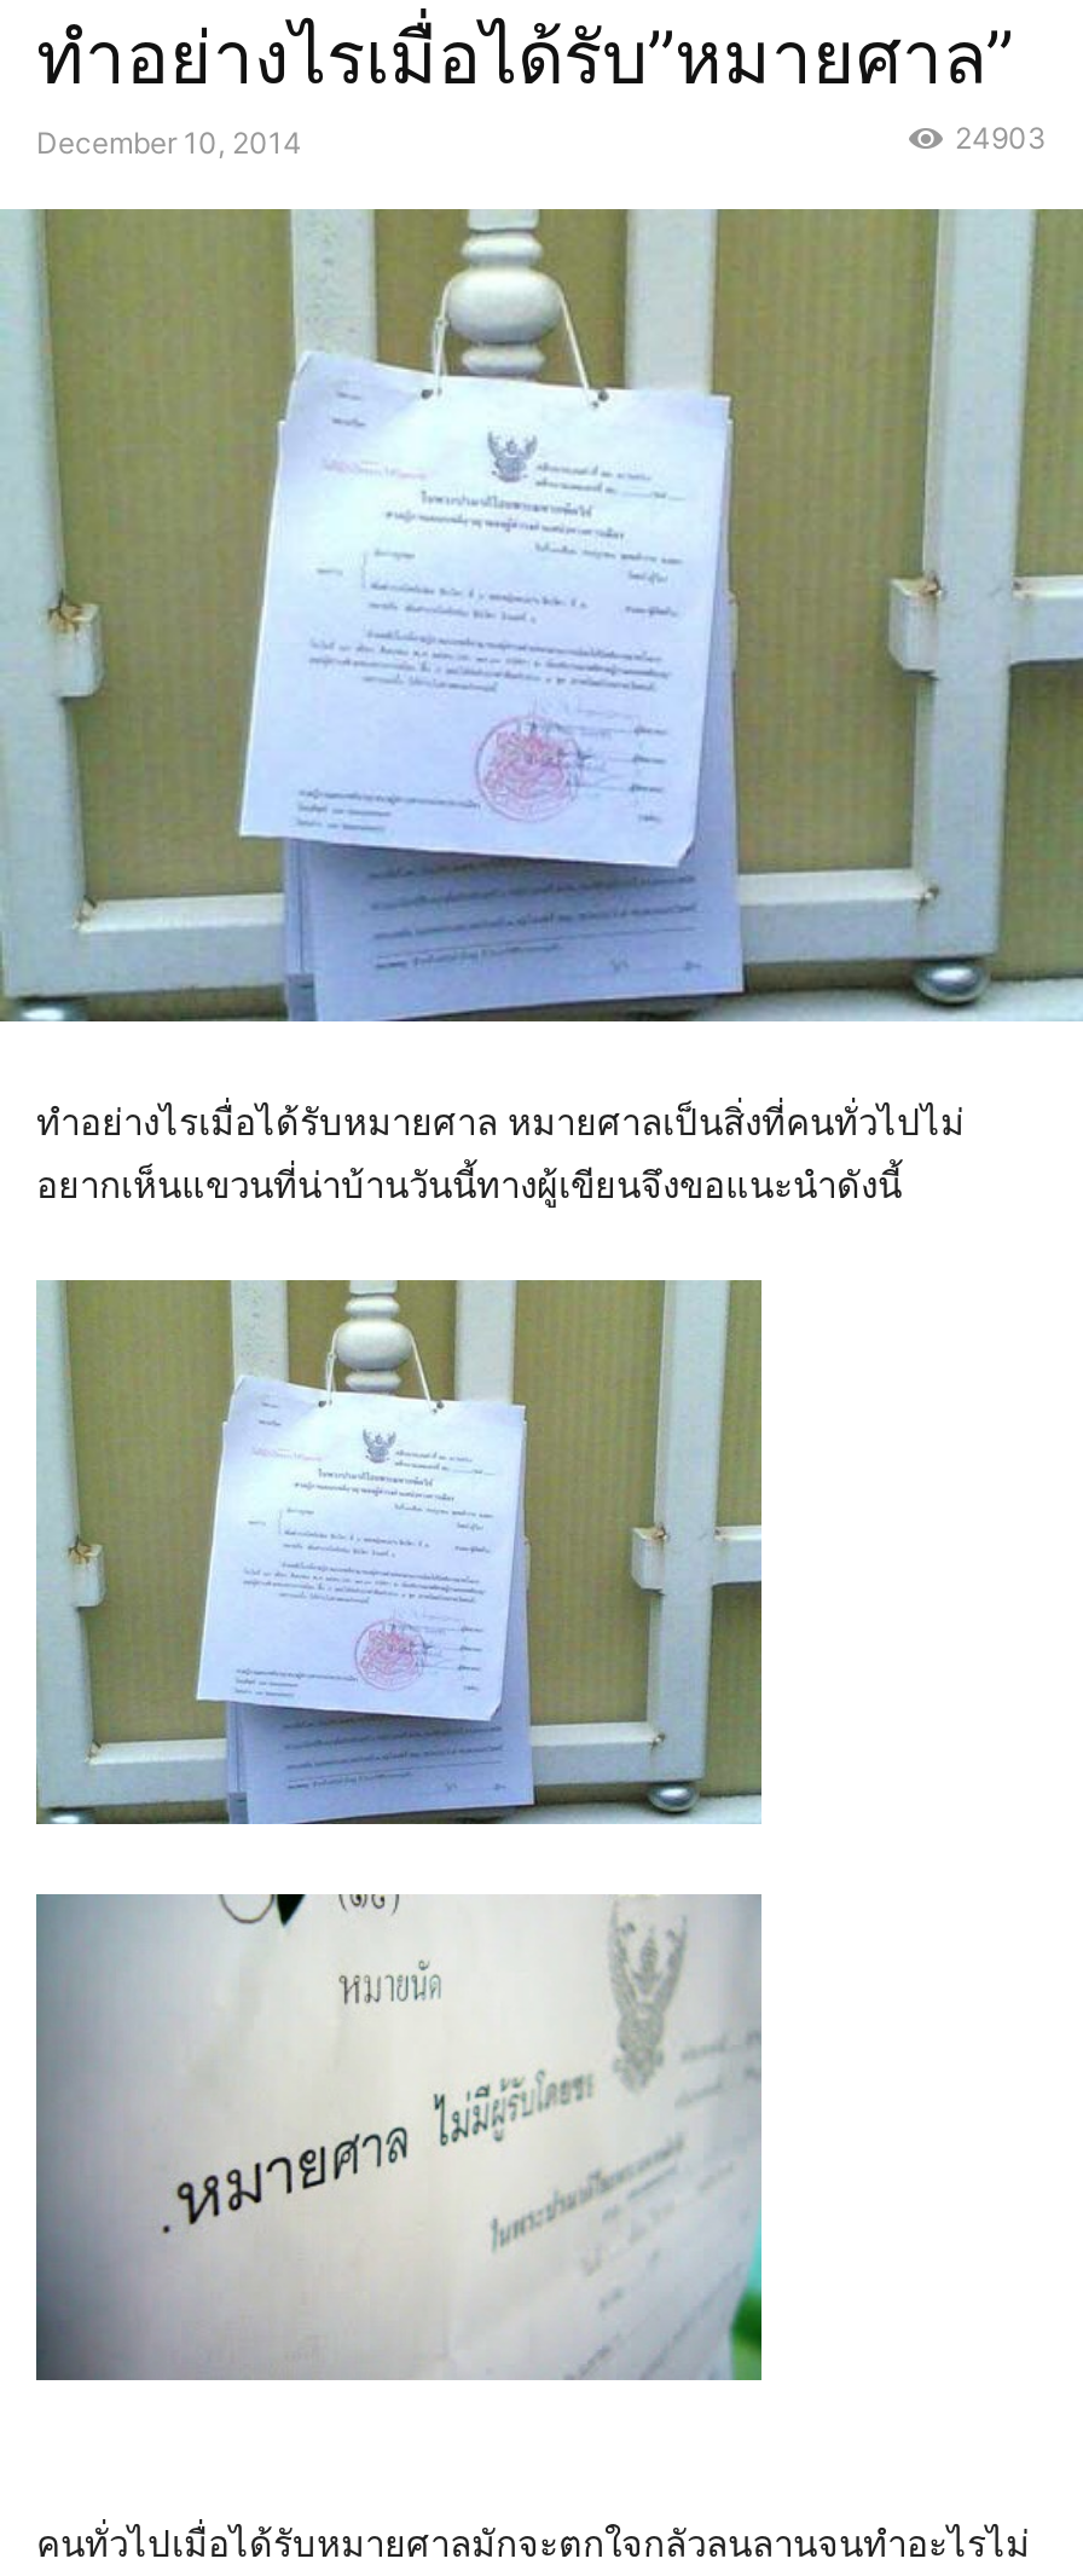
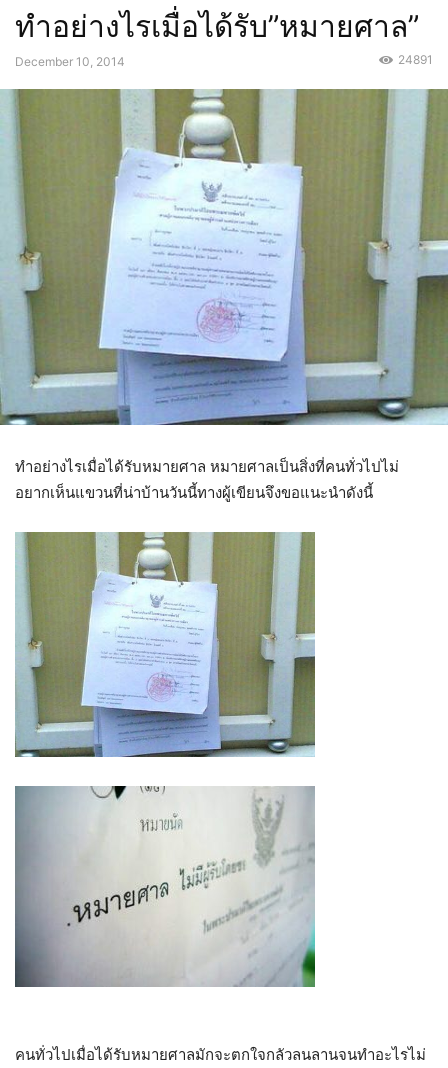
[955,120,1047,156] 24903 -> [398,52,433,67] 24891

